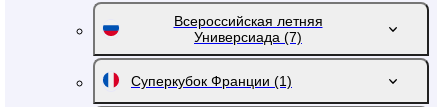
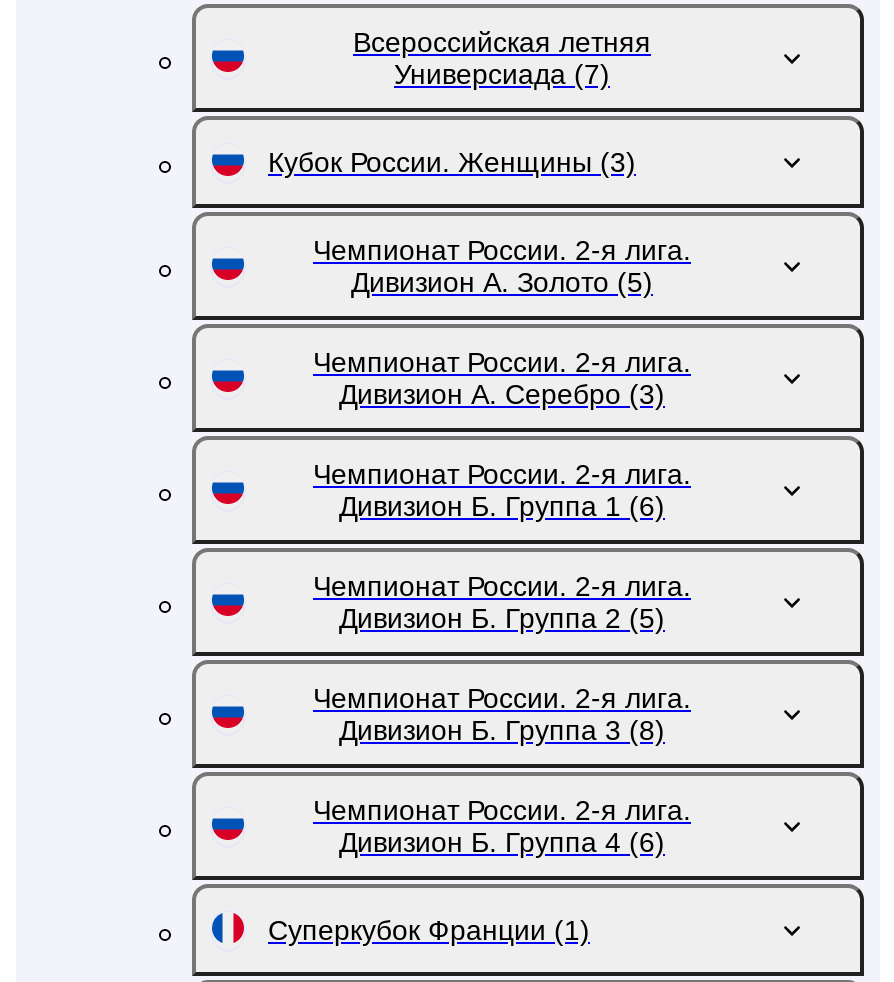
none -> [190,146,866,858] [image] | Кубок России. Женщины (3) | Чемпионат России. 2-я лига. | Дивизион А. Золото (5) | Чемпионат России. 2-я лига. | Дивизион А. Серебро (3) | Чемпионат России. 2-я лига. | Дивизион Б. Группа 1 (6) | Чемпионат России. 2-я лига. | Дивизион Б. Группа 2 (5) | Чемпионат России. 2-я лига. | Дивизион Б. Группа 3 (8) | Чемпионат России. 2-я лига. | Дивизион Б. Группа 4 (6)

